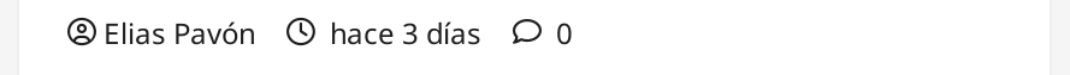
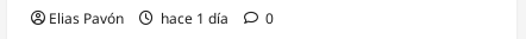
[104,14,573,54] Elias Pavón hace 3 días 0 -> [49,8,274,28] Elias Pavón hace 1 día 0

